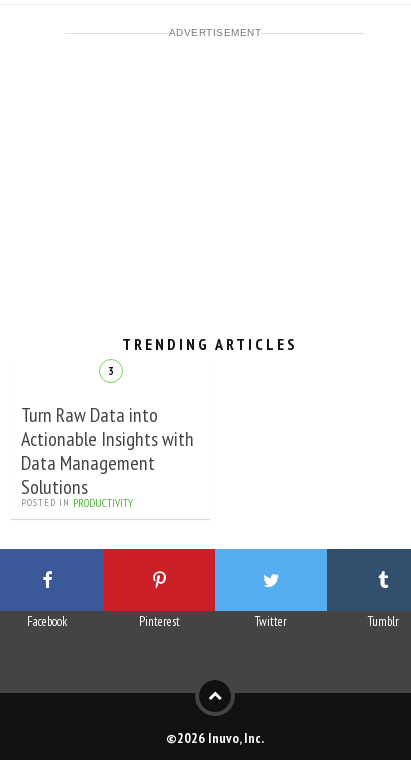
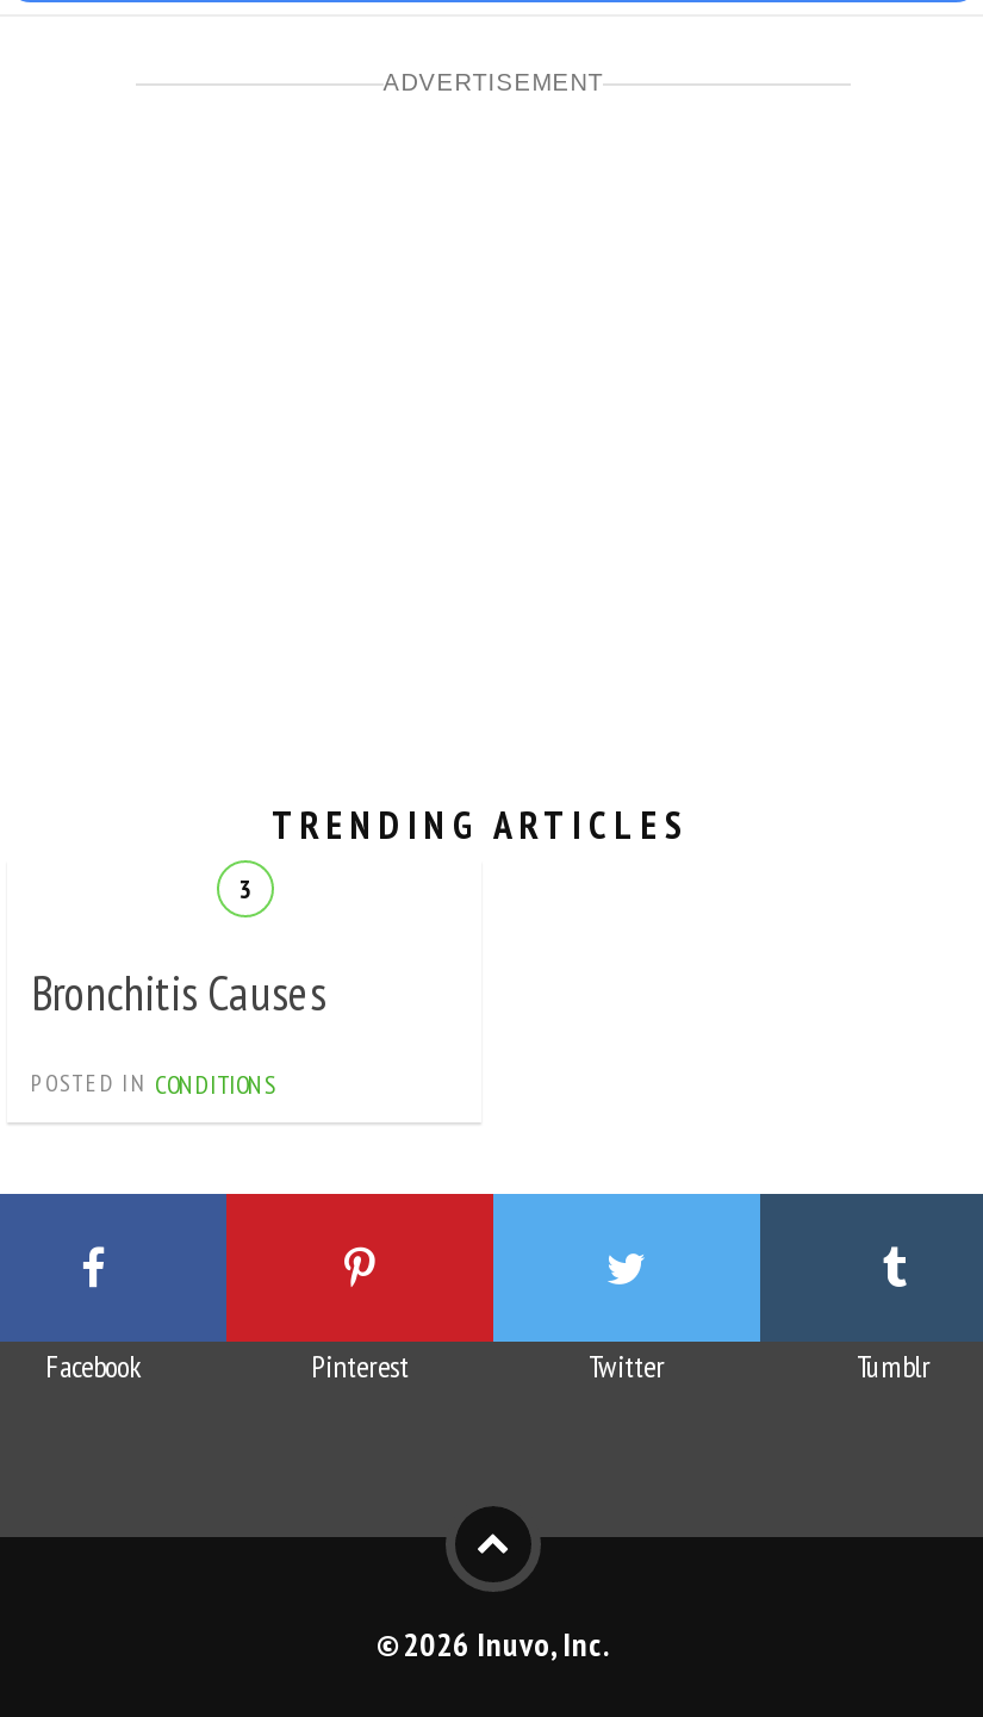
[21,402,194,510] Turn Raw Data into | Actionable Insights with | Data Management | Solutions | POSTED IN PRODUCTIVITY -> [31,963,326,1101] Bronchitis Causes | POSTED IN CONDITIONS

